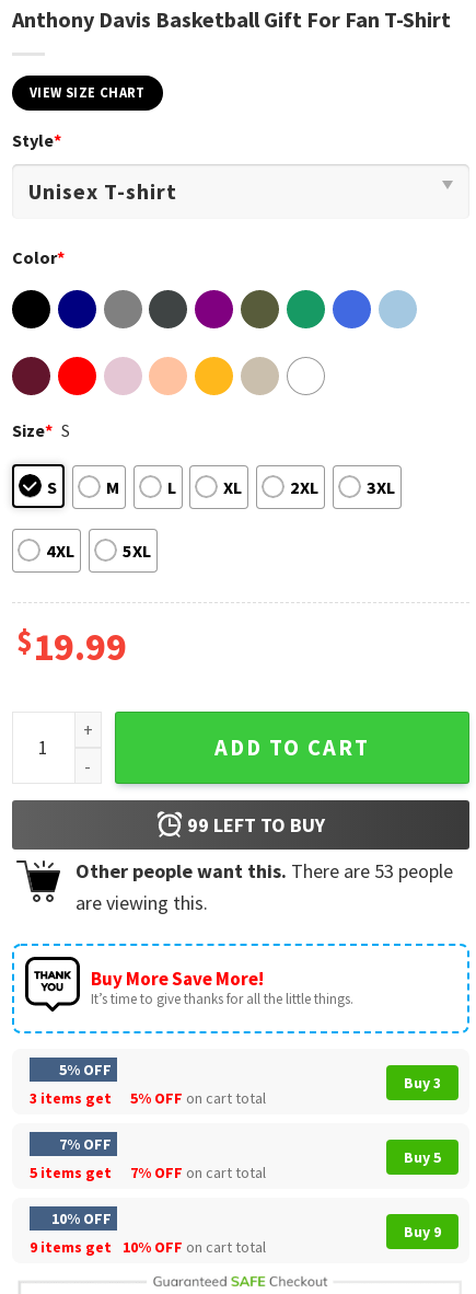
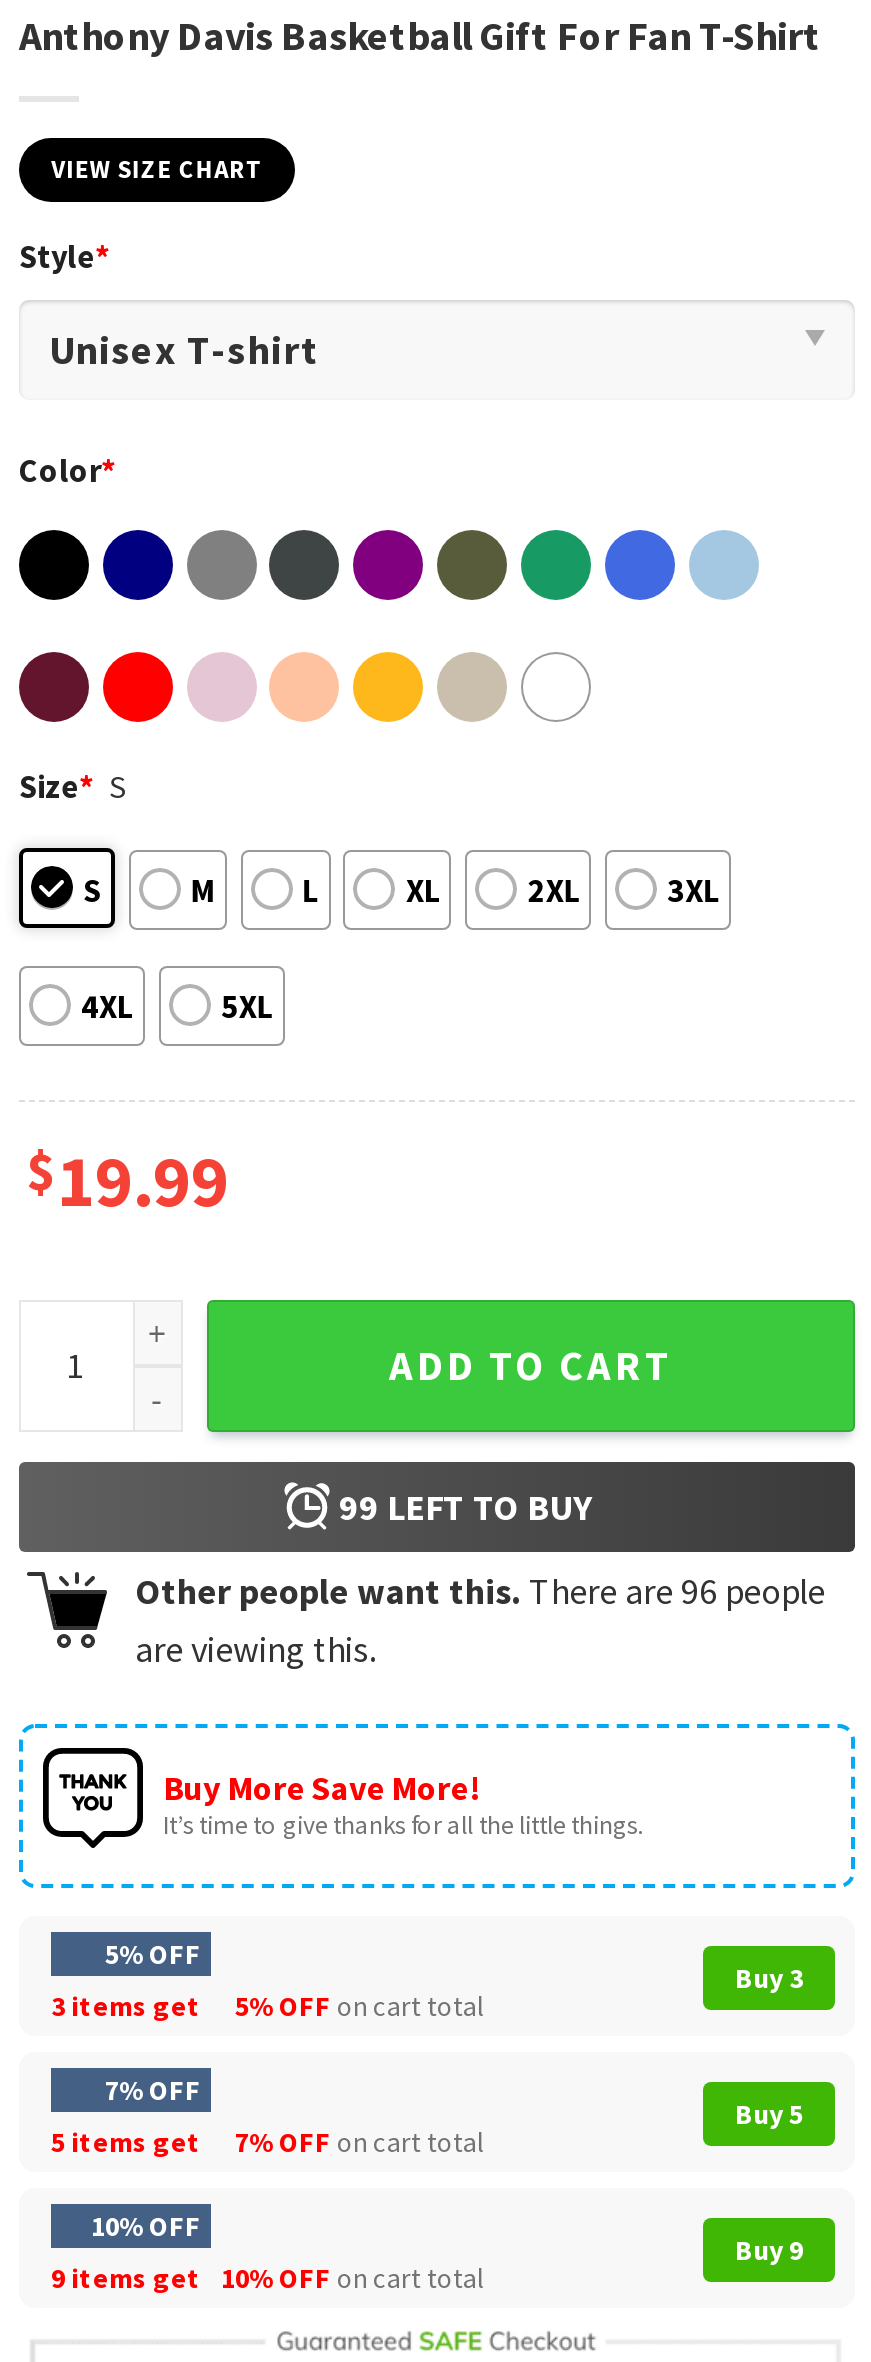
[76,858,453,883] Other people want this. There are 53 people -> [135,1567,825,1613] Other people want this. There are 96 people

